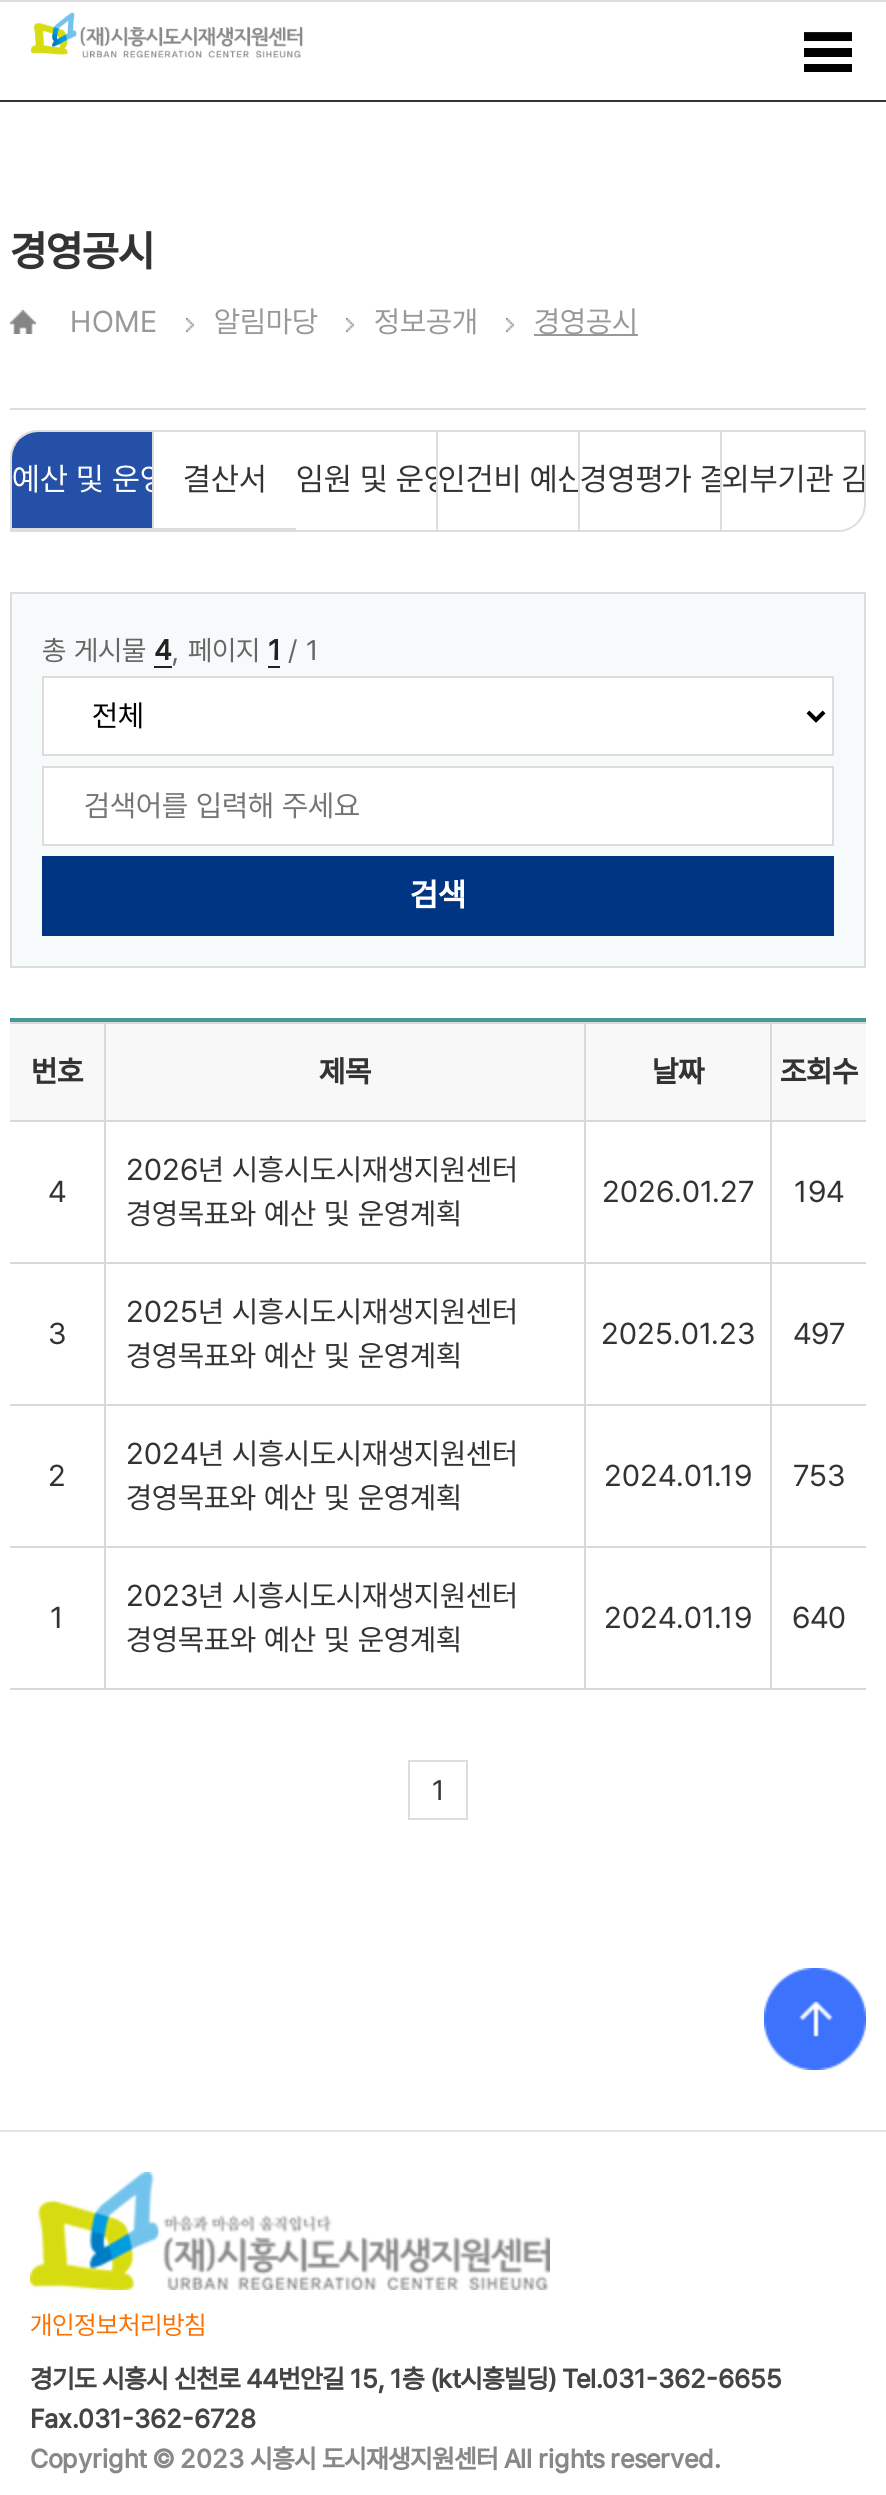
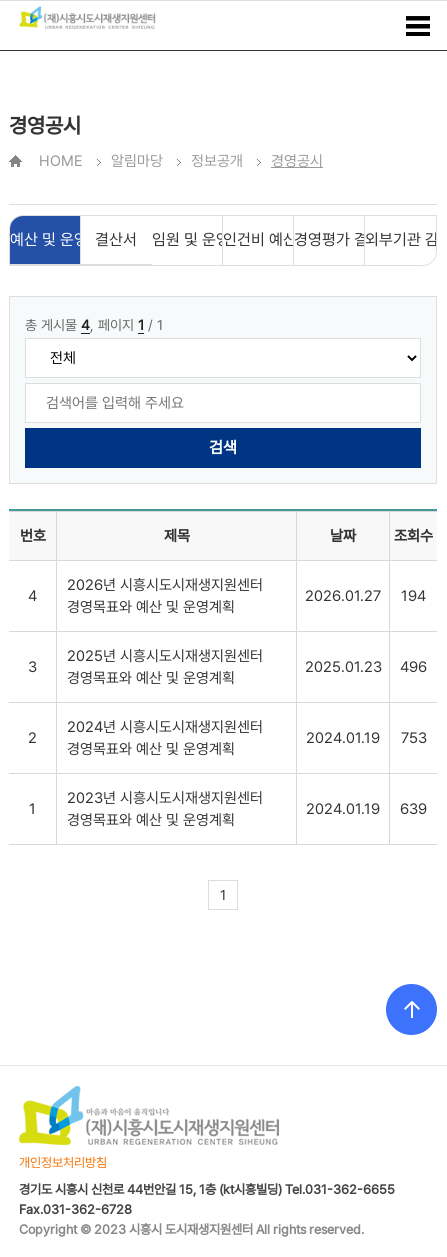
[601,1316,845,1352] 2025.01.23 497 -> [304,658,427,676] 2025.01.23 496
[604,1600,846,1636] 2024.01.19 640 -> [306,800,427,818] 2024.01.19 639

